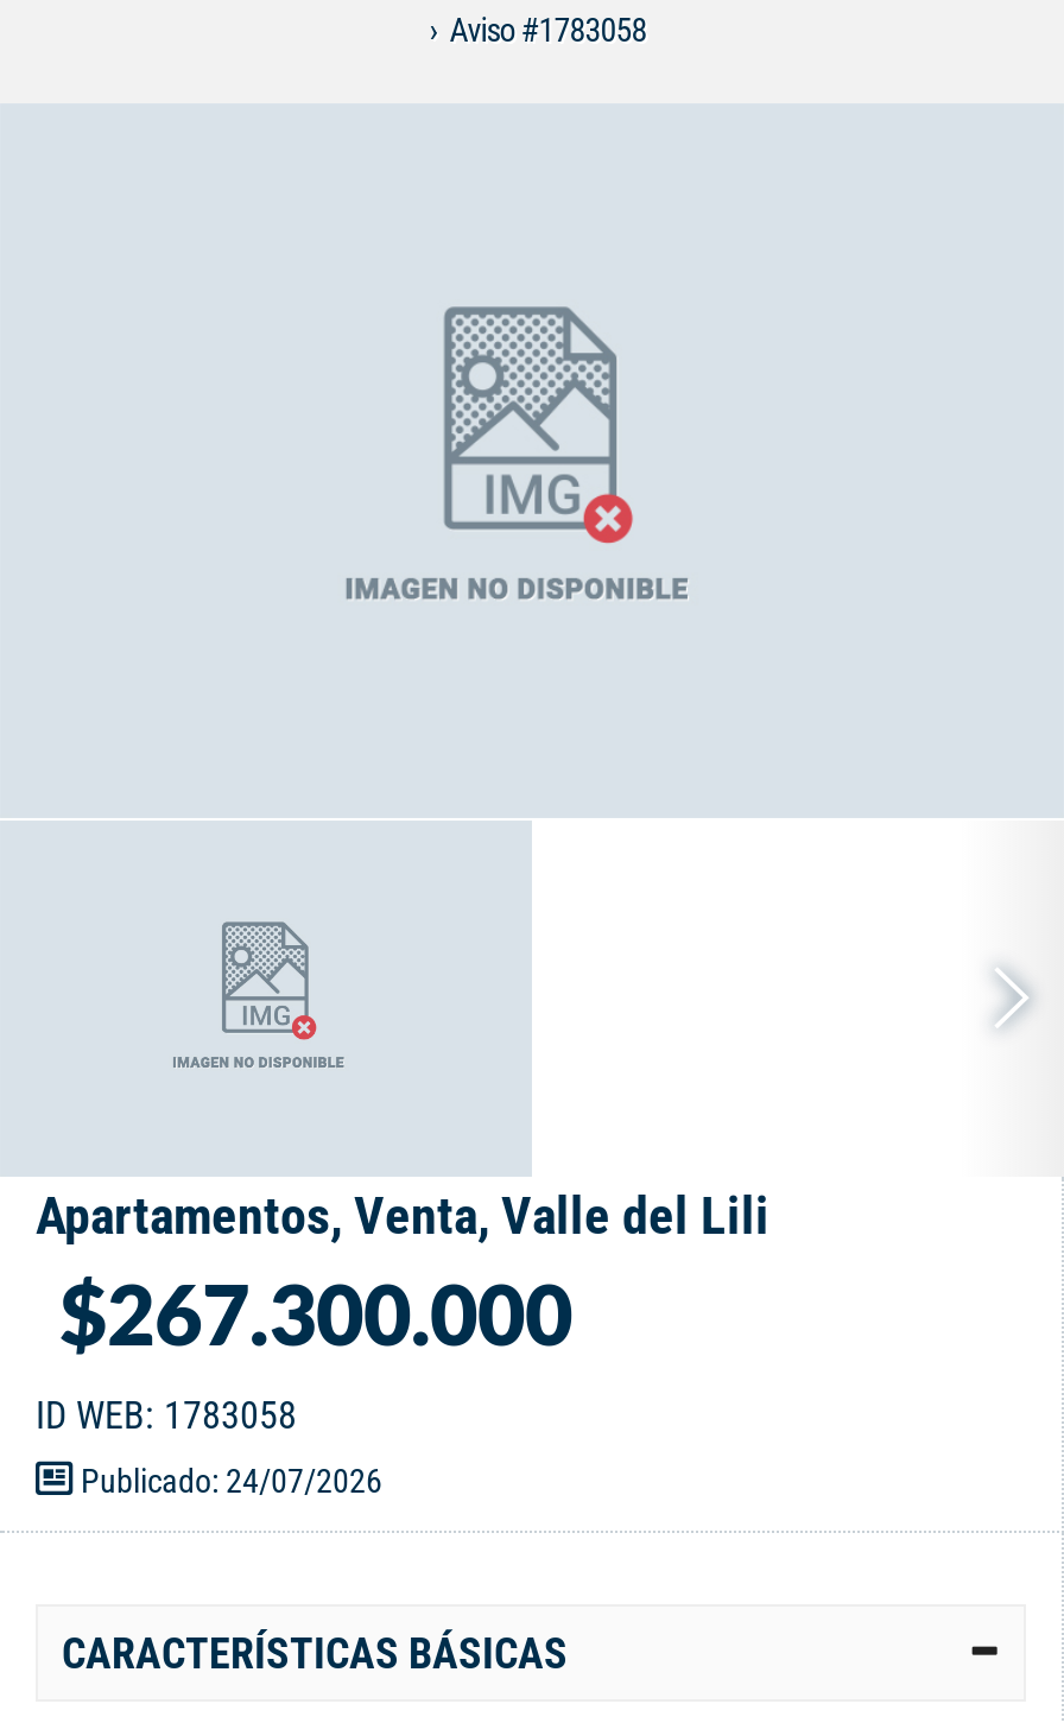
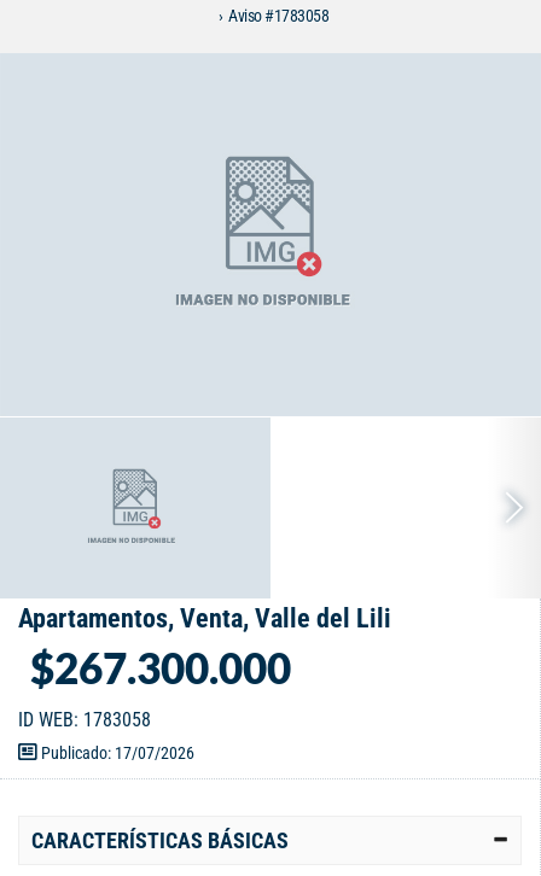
[74,1462,382,1500] Publicado: 24/07/2026 -> [37,743,194,763] Publicado: 17/07/2026

